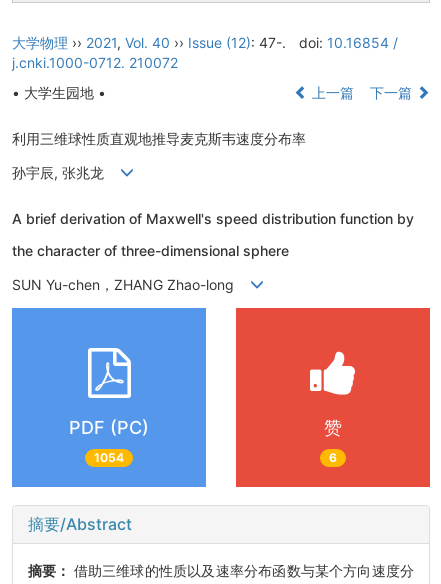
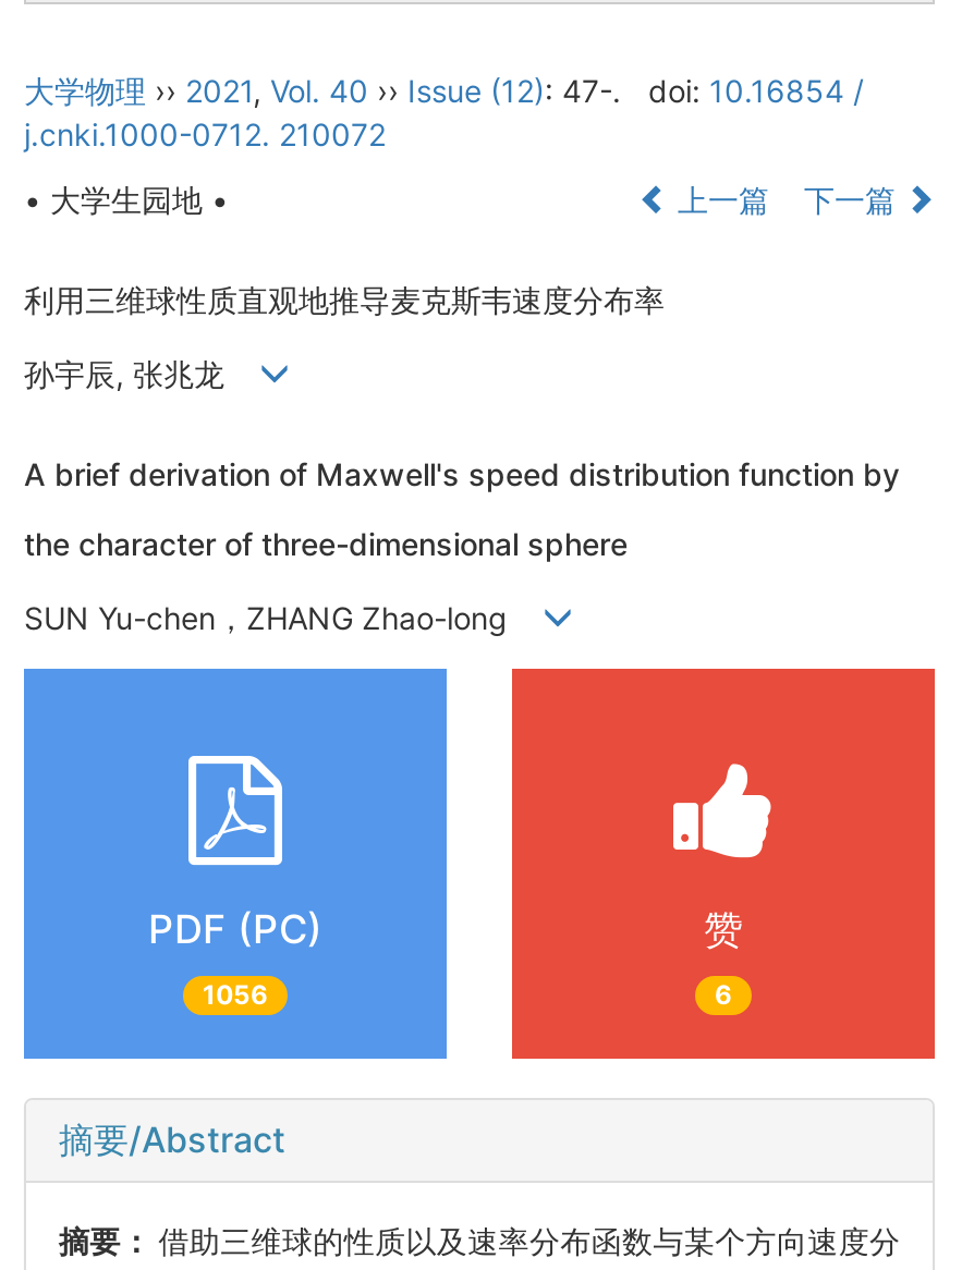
[94,450,124,465] 1054 -> [203,978,268,1011] 1056

